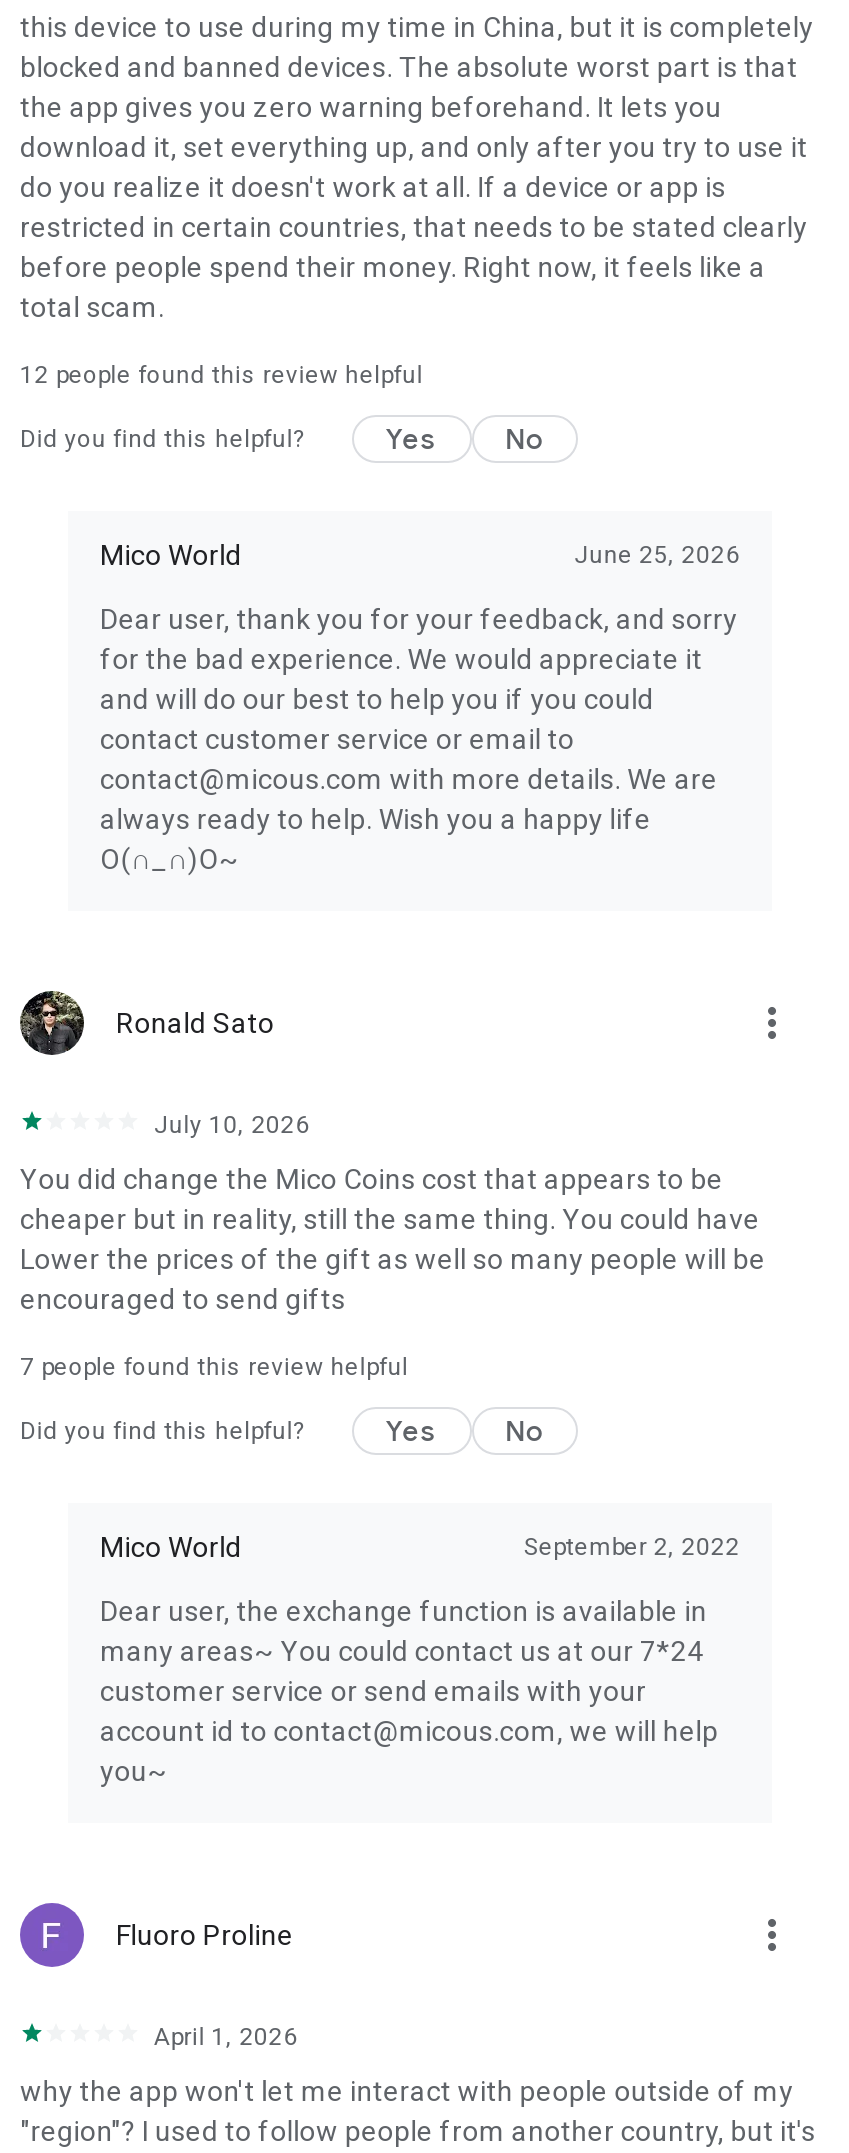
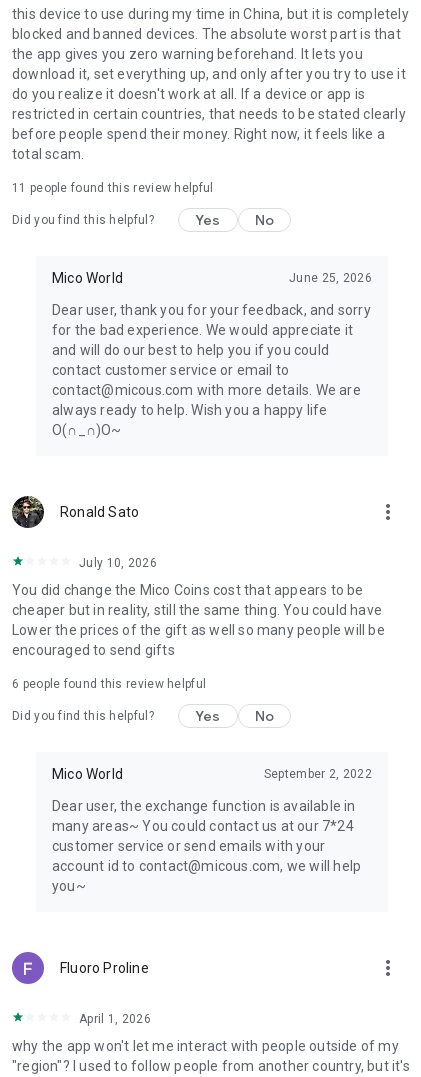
[20,361,423,389] 12 people found this review helpful -> [12,181,213,195] 11 people found this review helpful
[20,1353,408,1381] 7 people found this review helpful -> [12,677,206,691] 6 people found this review helpful

